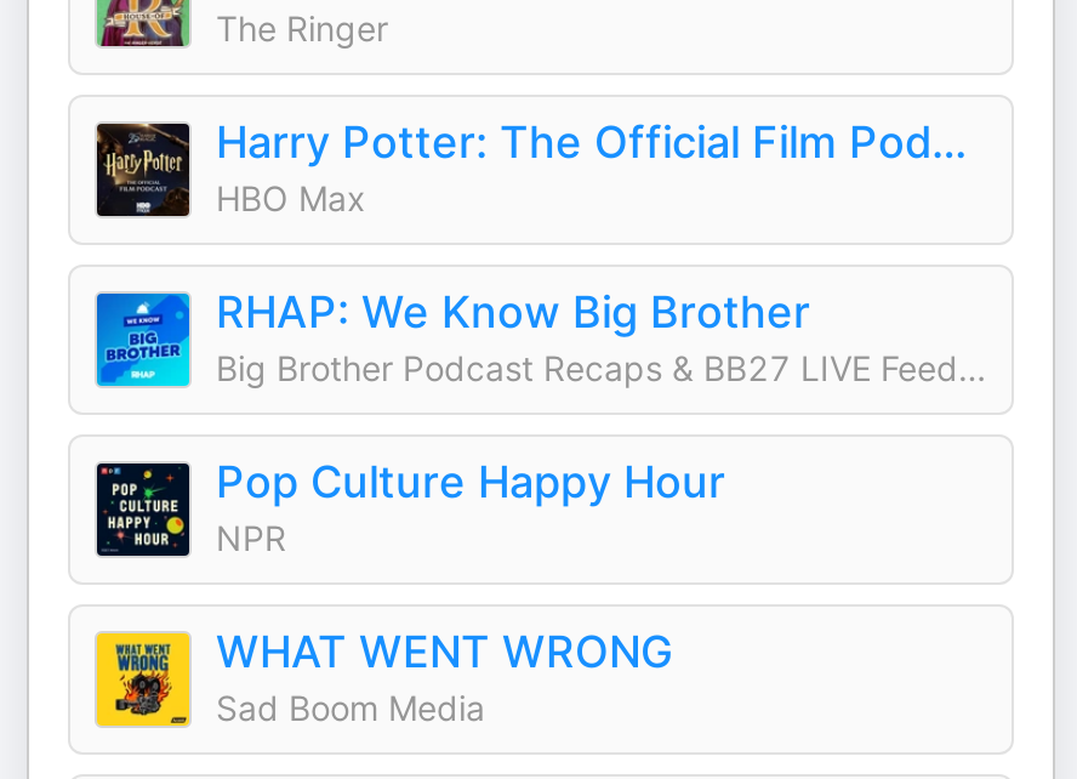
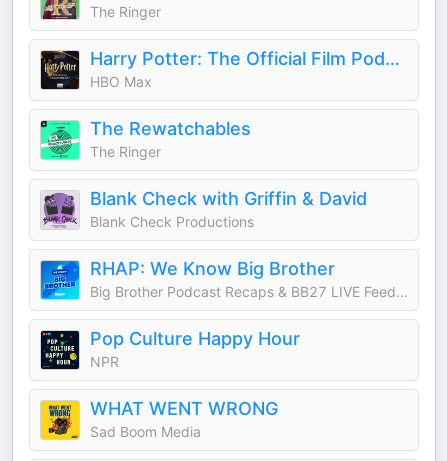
none -> [40,118,367,230] [image] | The Rewatchables | The Ringer | Blank Check with Griffin & David | Blank Check Productions
none -> [41,191,76,229] [image]

